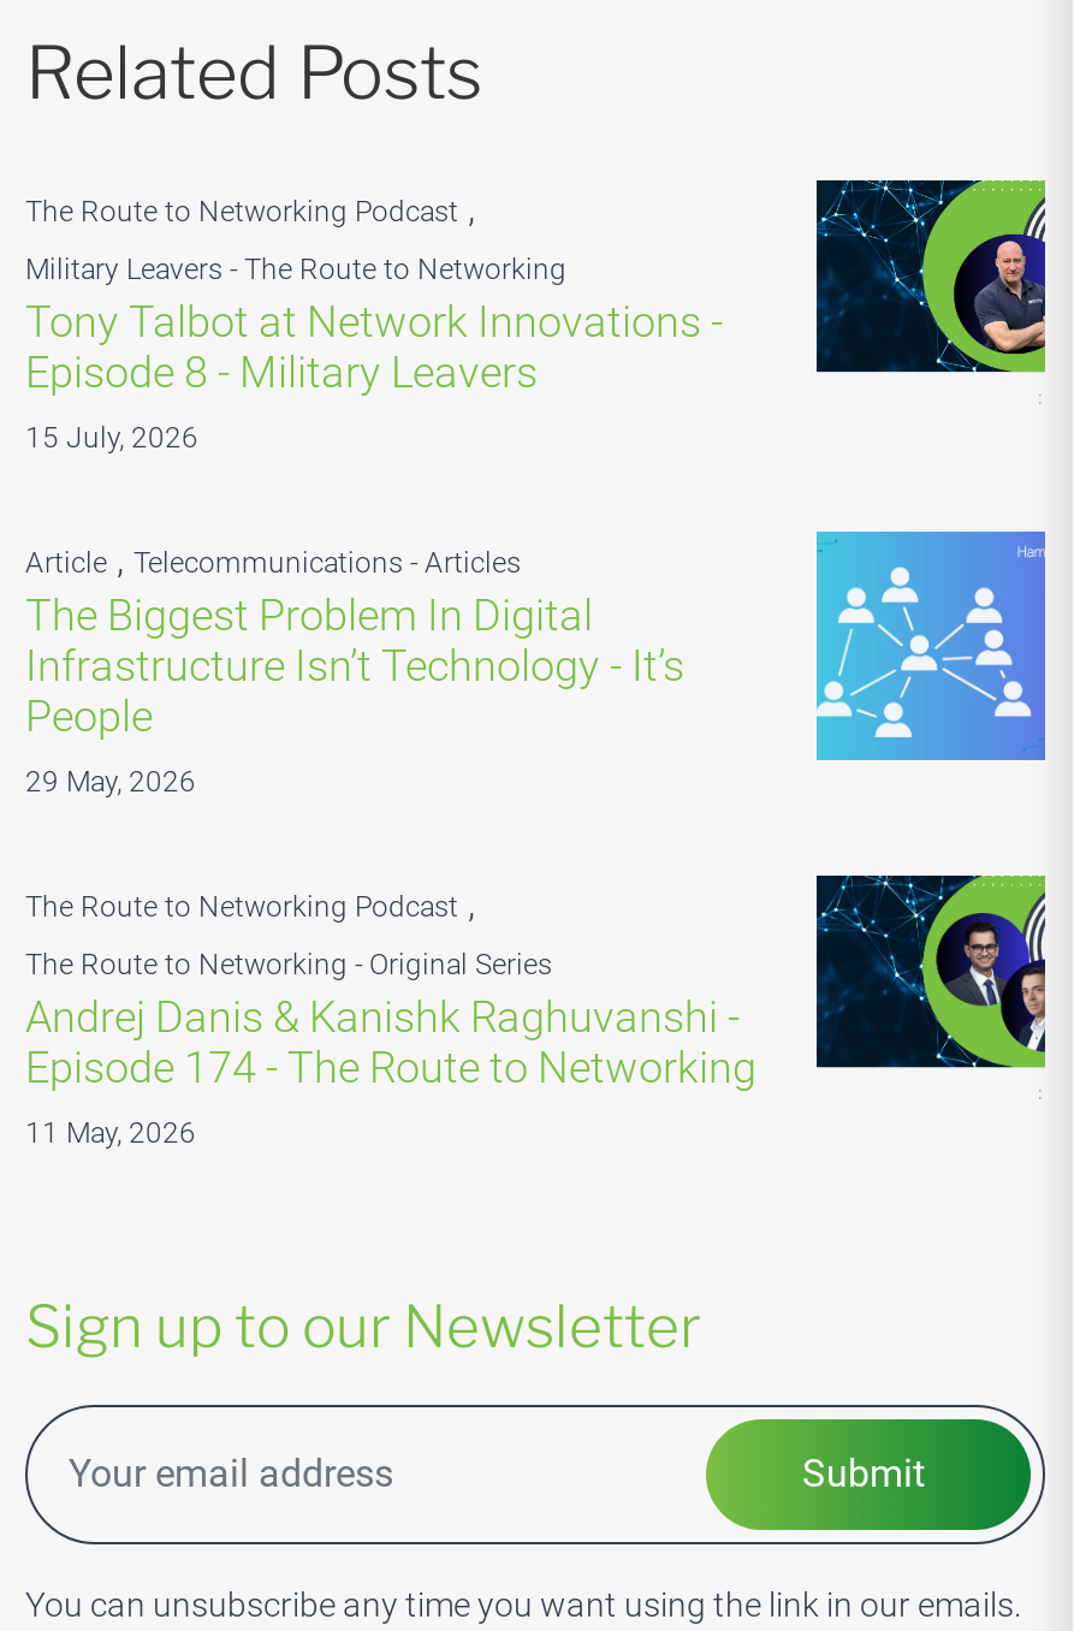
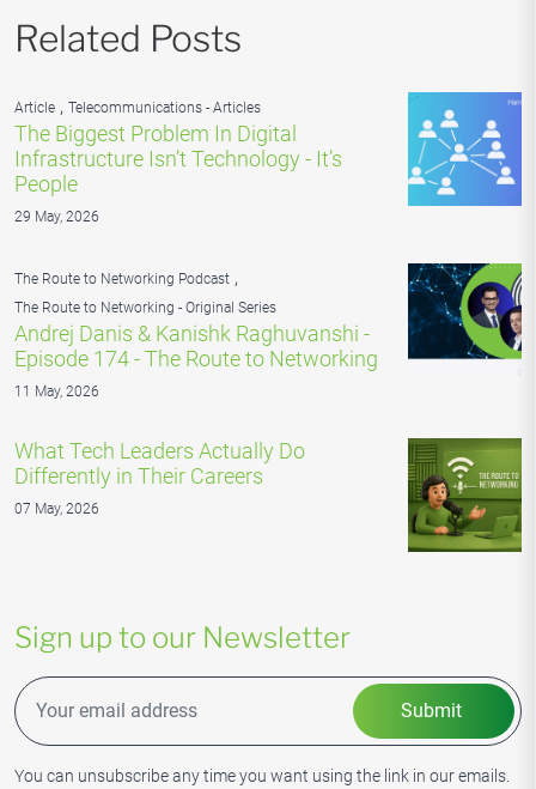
[25,178,1048,455] [image] | The Route to Networking Podcast, | Military Leavers - The Route to Networking | Tony Talbot at Network Innovations - | Episode 8 - Military Leavers | 15 July, 2026 -> none
moved [25,536,1023,1150] -> [14,95,511,400]: [image] | Article, Telecommunications - Articles | The Biggest Problem In Digital | ... | Episode 174 - The Route to Networking | 11 May, 2026
none -> [14,438,305,517] What Tech Leaders Actually Do | Differently in Their Careers | 07 May, 2026
none -> [407,437,523,553] [image]

